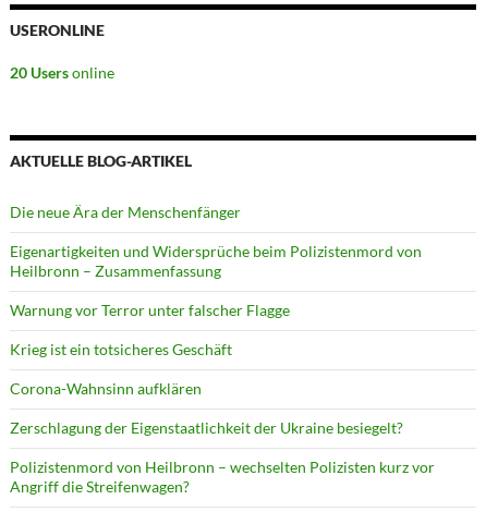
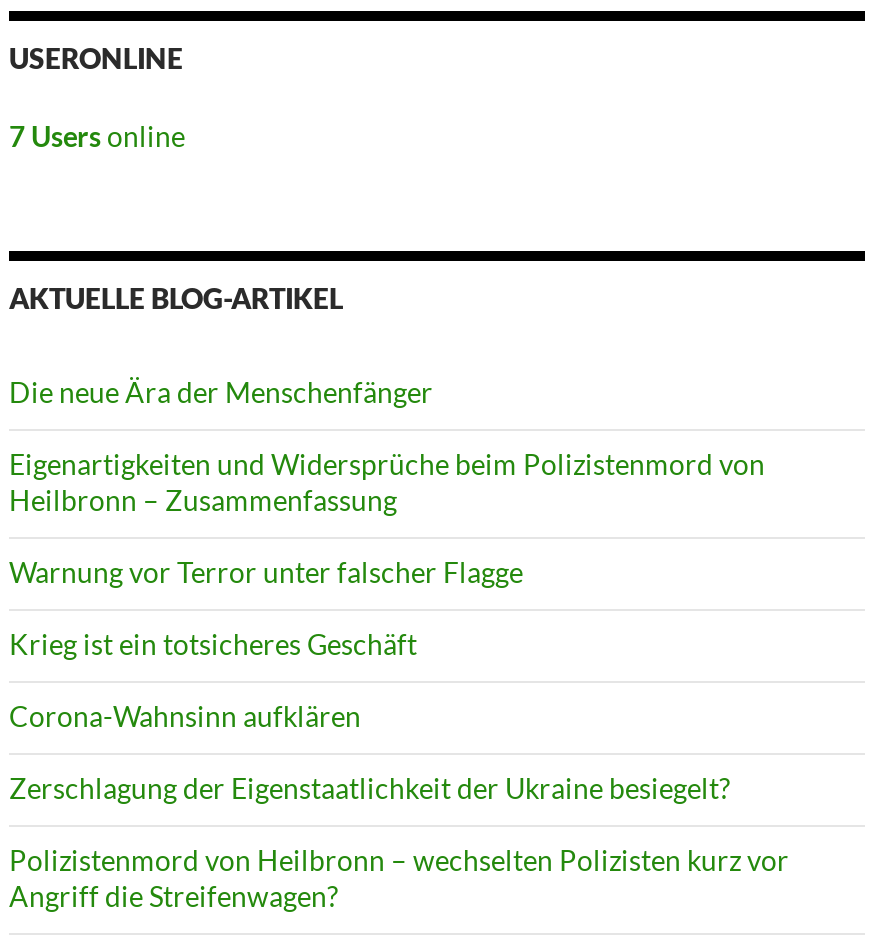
[10,64,114,82] 20 Users online -> [9,120,185,154] 7 Users online

